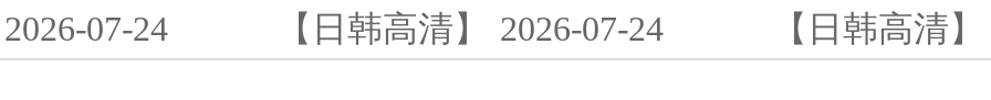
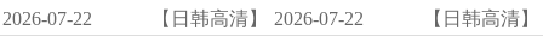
[4,11,168,48] 2026-07-24 -> [2,9,92,29] 2026-07-22
[277,11,664,48] 【日韩高清】 2026-07-24 -> [152,9,364,29] 【日韩高清】 2026-07-22

